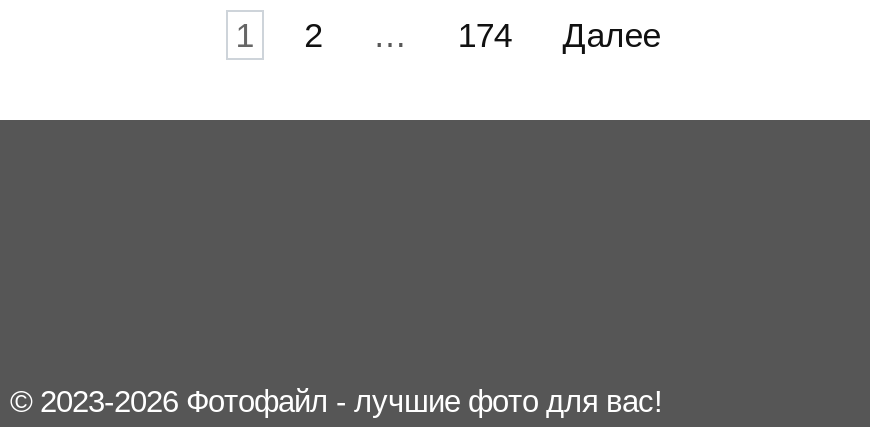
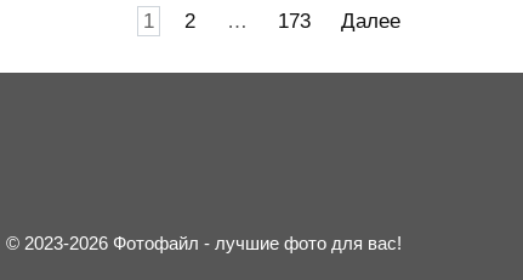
[458,16,512,54] 174 -> [278,10,311,33] 173

